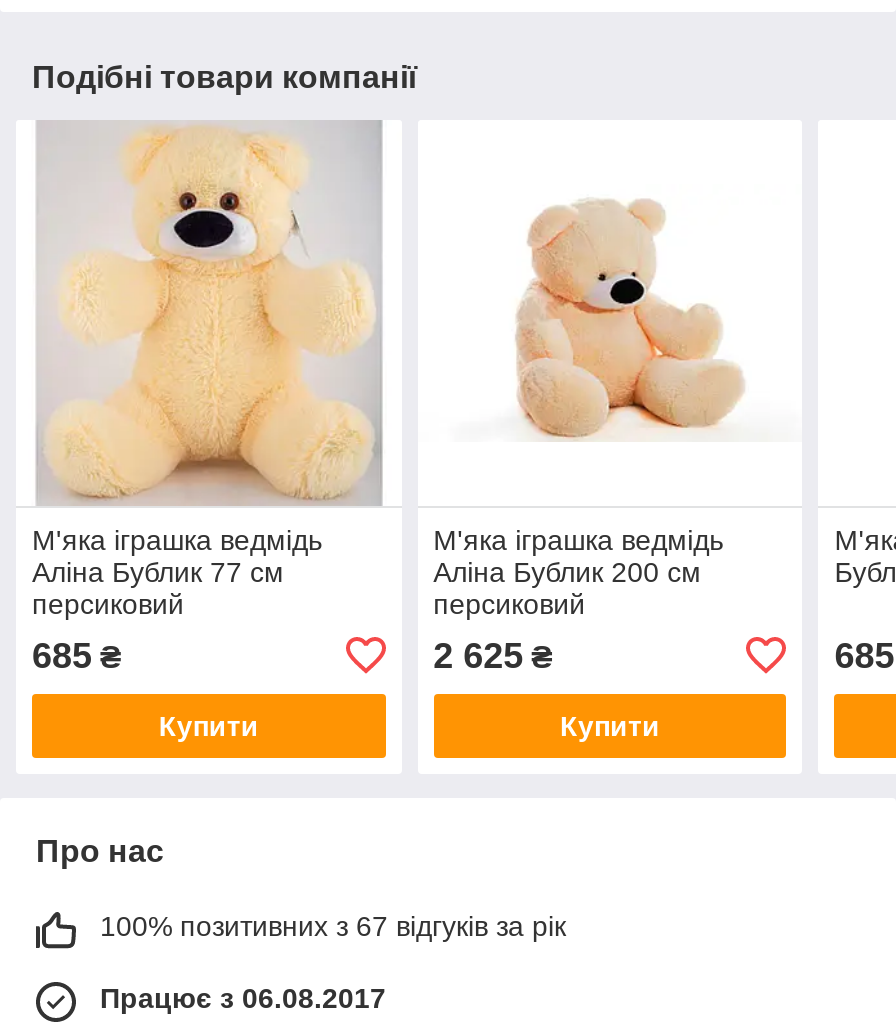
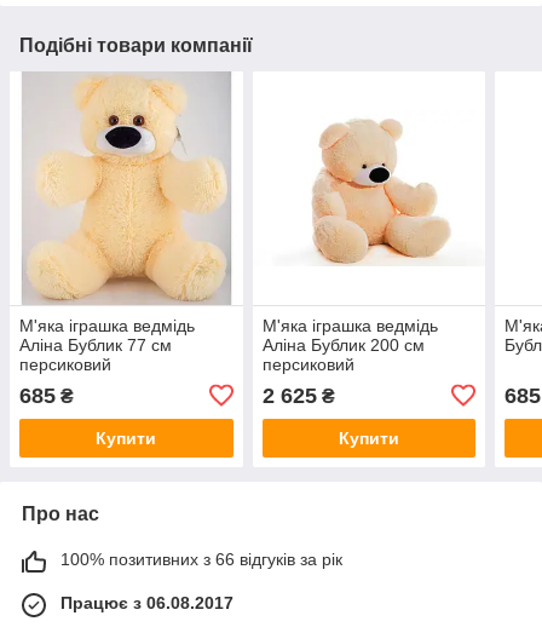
[100,910,566,942] 100% позитивних з 67 відгуків за рік -> [60,549,342,569] 100% позитивних з 66 відгуків за рік

